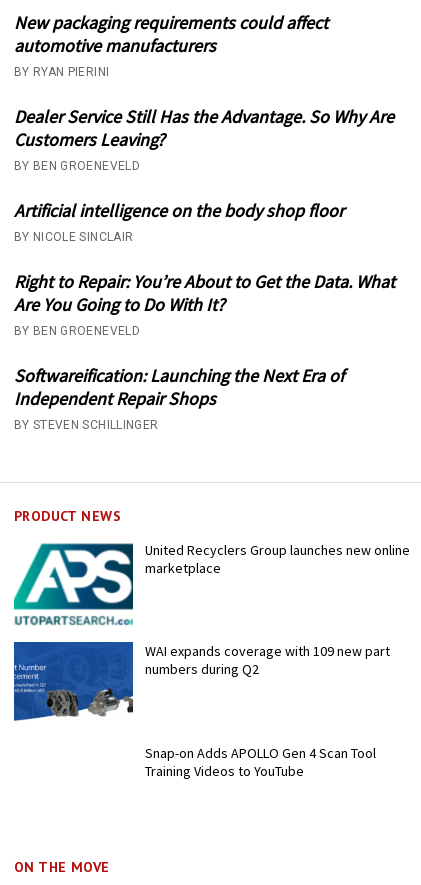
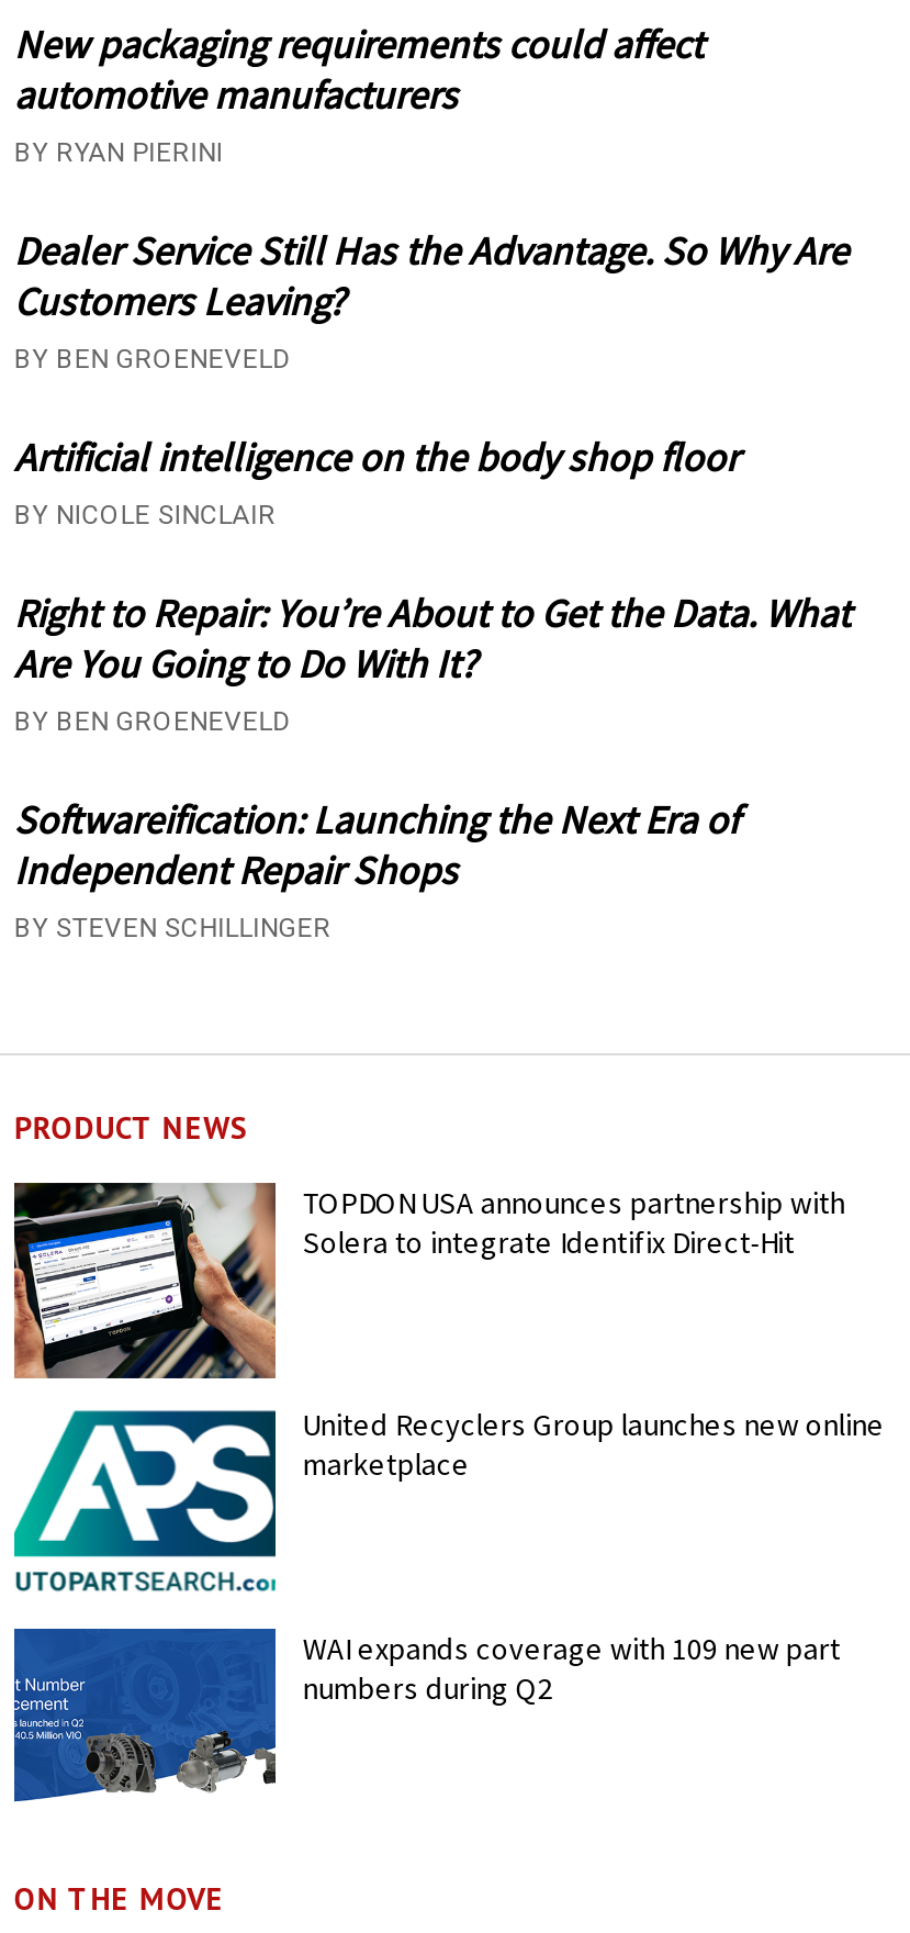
none -> [12,1181,845,1381] [image] | TOPDON USA announces partnership with | Solera to integrate Identifix Direct-Hit
moved [16,541,410,678] -> [19,1405,884,1708]: [image] | United Recyclers Group launches new online | marketplace | WAI expands coverage with 109 new part | numbers during Q2
moved [12,646,134,721] -> [10,1638,278,1802]: [image]
[145,744,376,780] Snap-on Adds APOLLO Gen 4 Scan Tool | Training Videos to YouTube -> none

